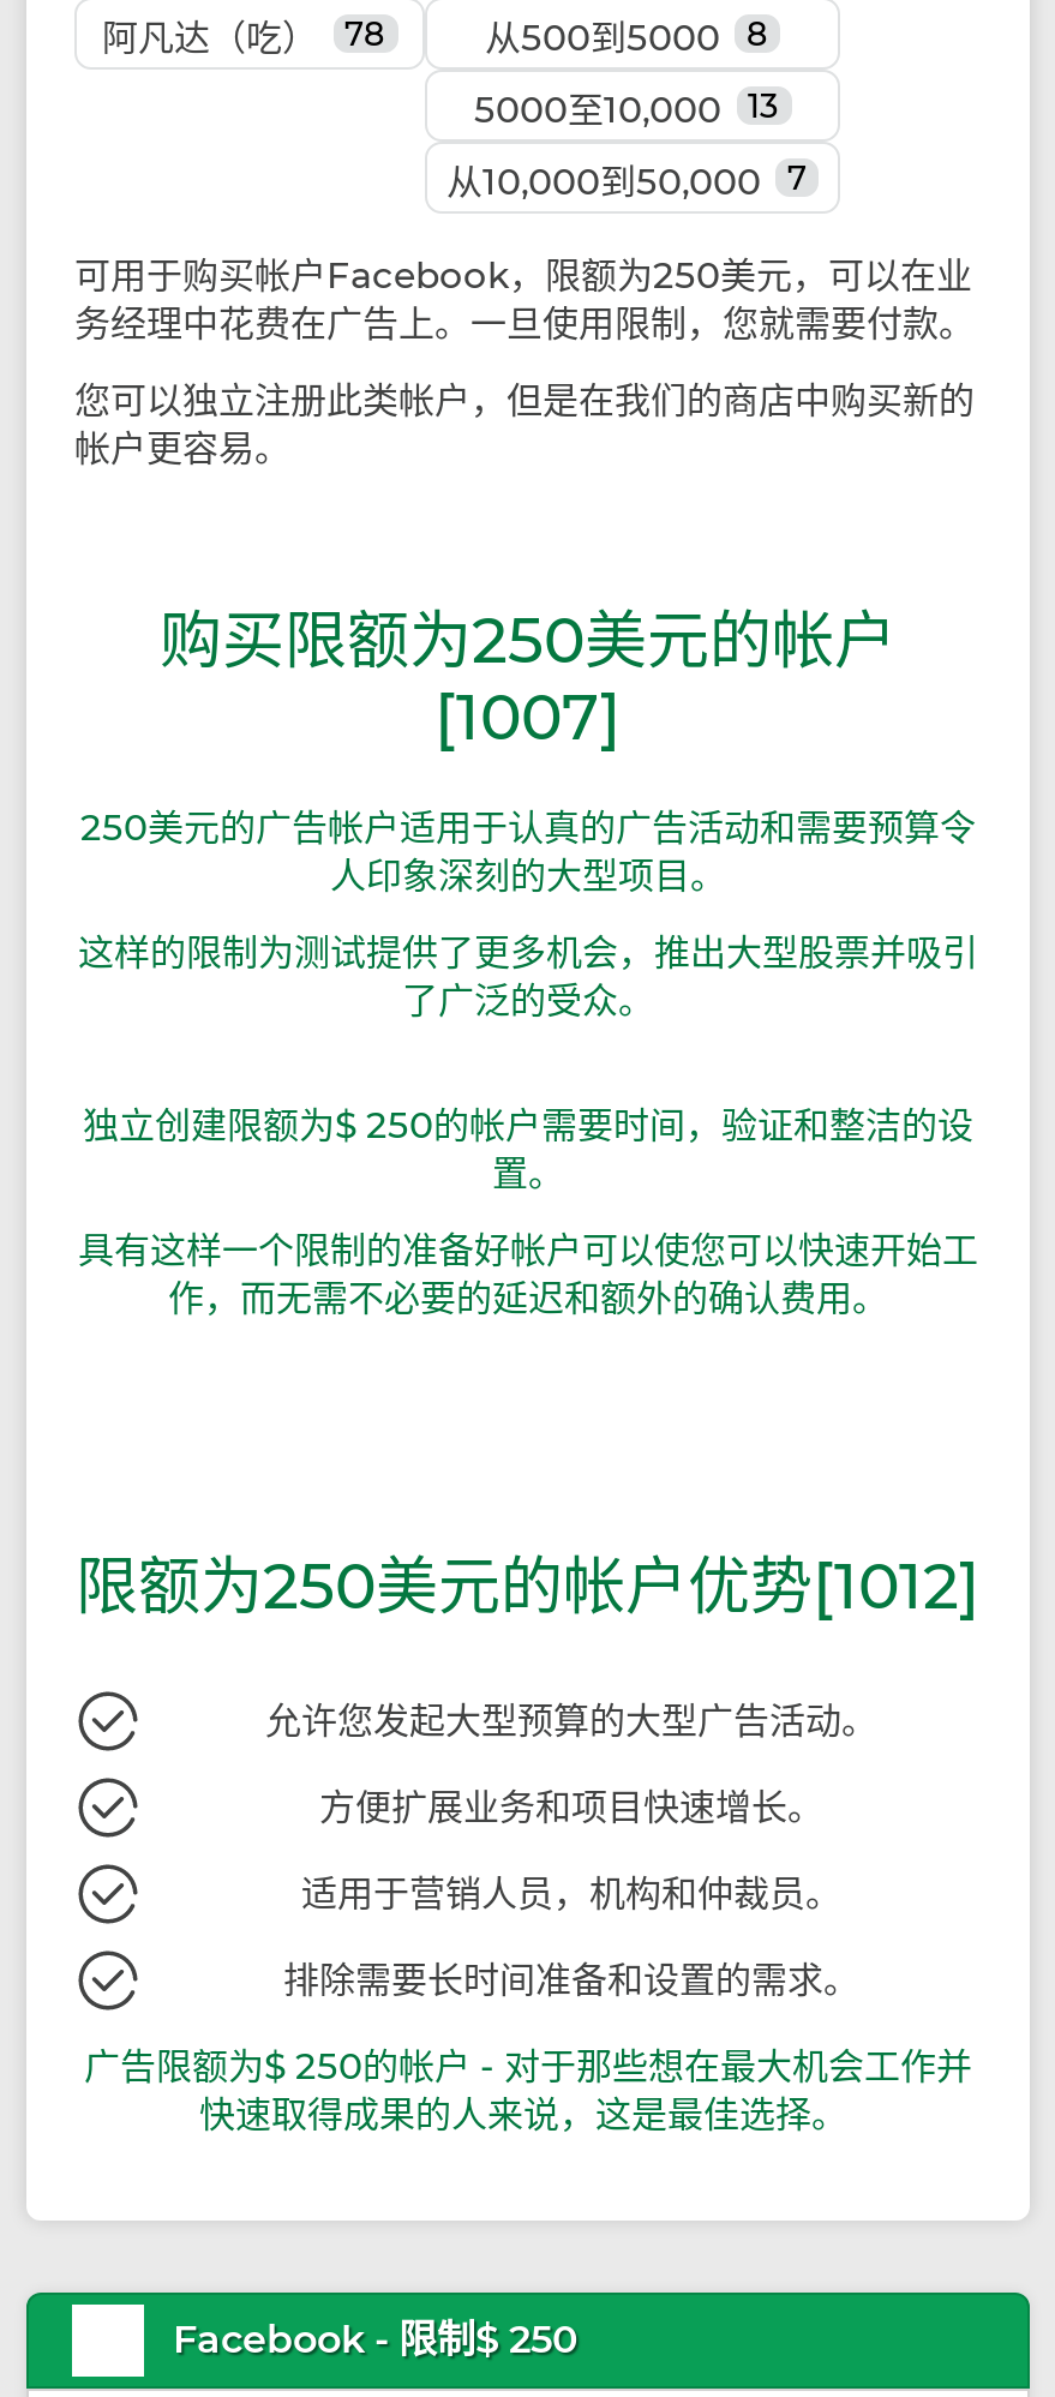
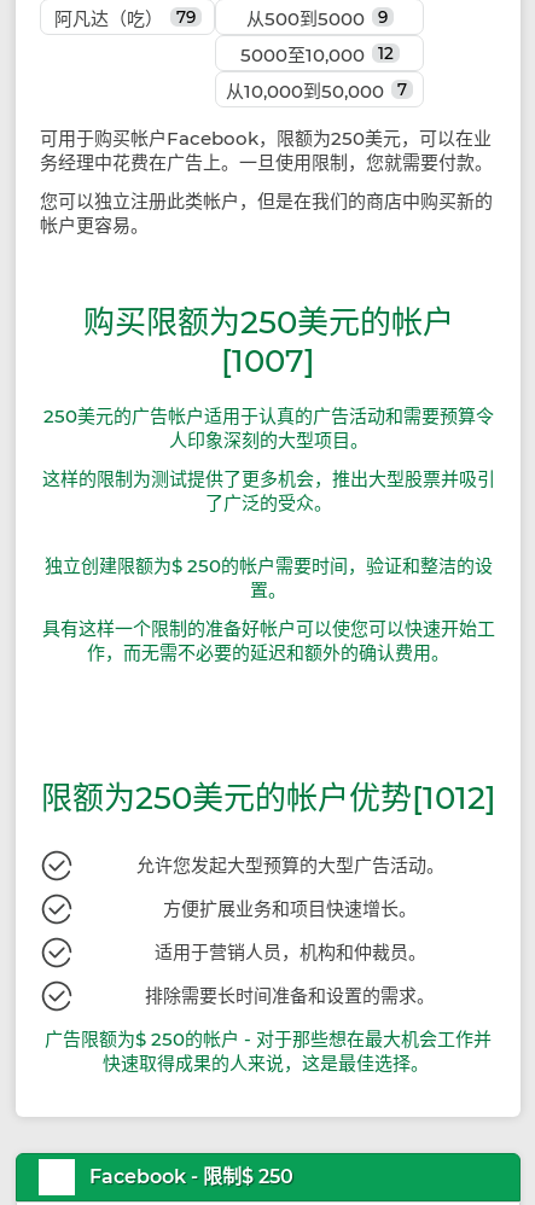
[102,14,385,60] 阿凡达（吃） 78 -> [54,7,195,30] 阿凡达（吃） 79
[485,14,768,60] 从500到5000 8 -> [246,7,387,30] 从500到5000 9
[474,86,779,132] 5000至10,000 13 -> [240,43,393,66] 5000至10,000 12

